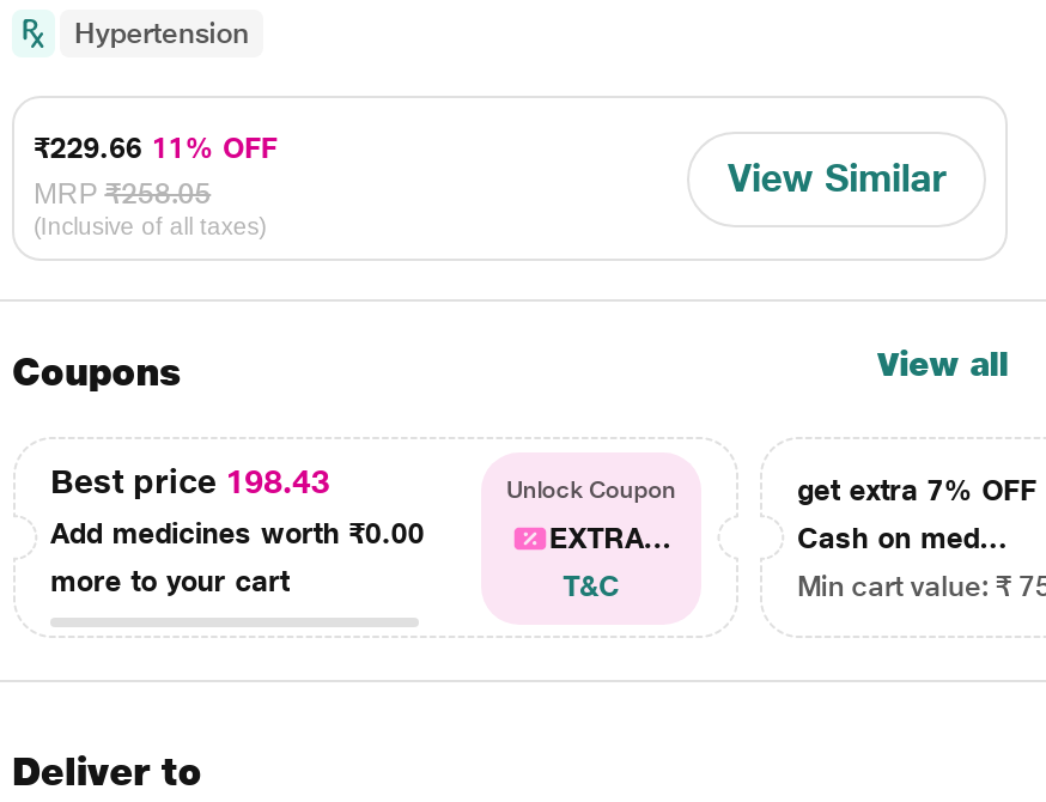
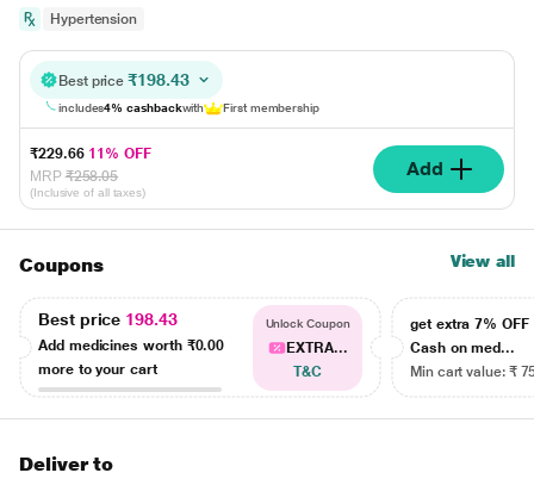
none -> [58,70,319,114] Best price ₹198.43 | includes4% cashbackwith | First membership
[728,154,945,200] View Similar -> [406,157,443,179] Add

